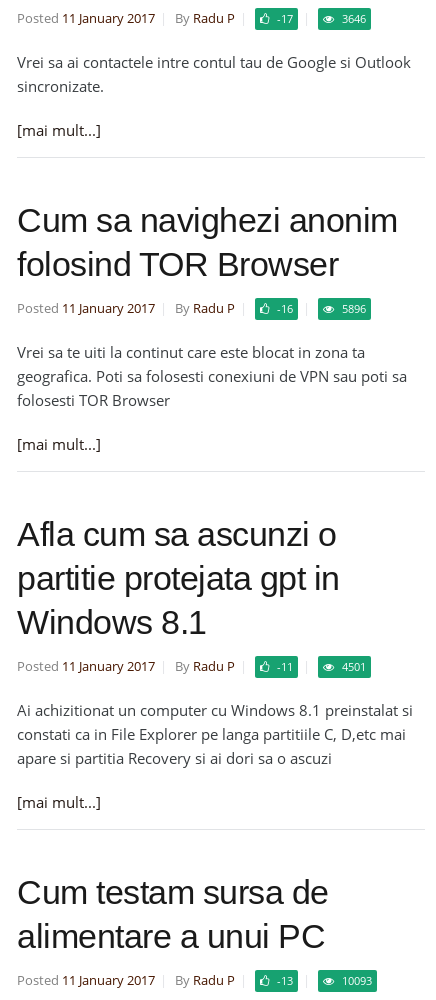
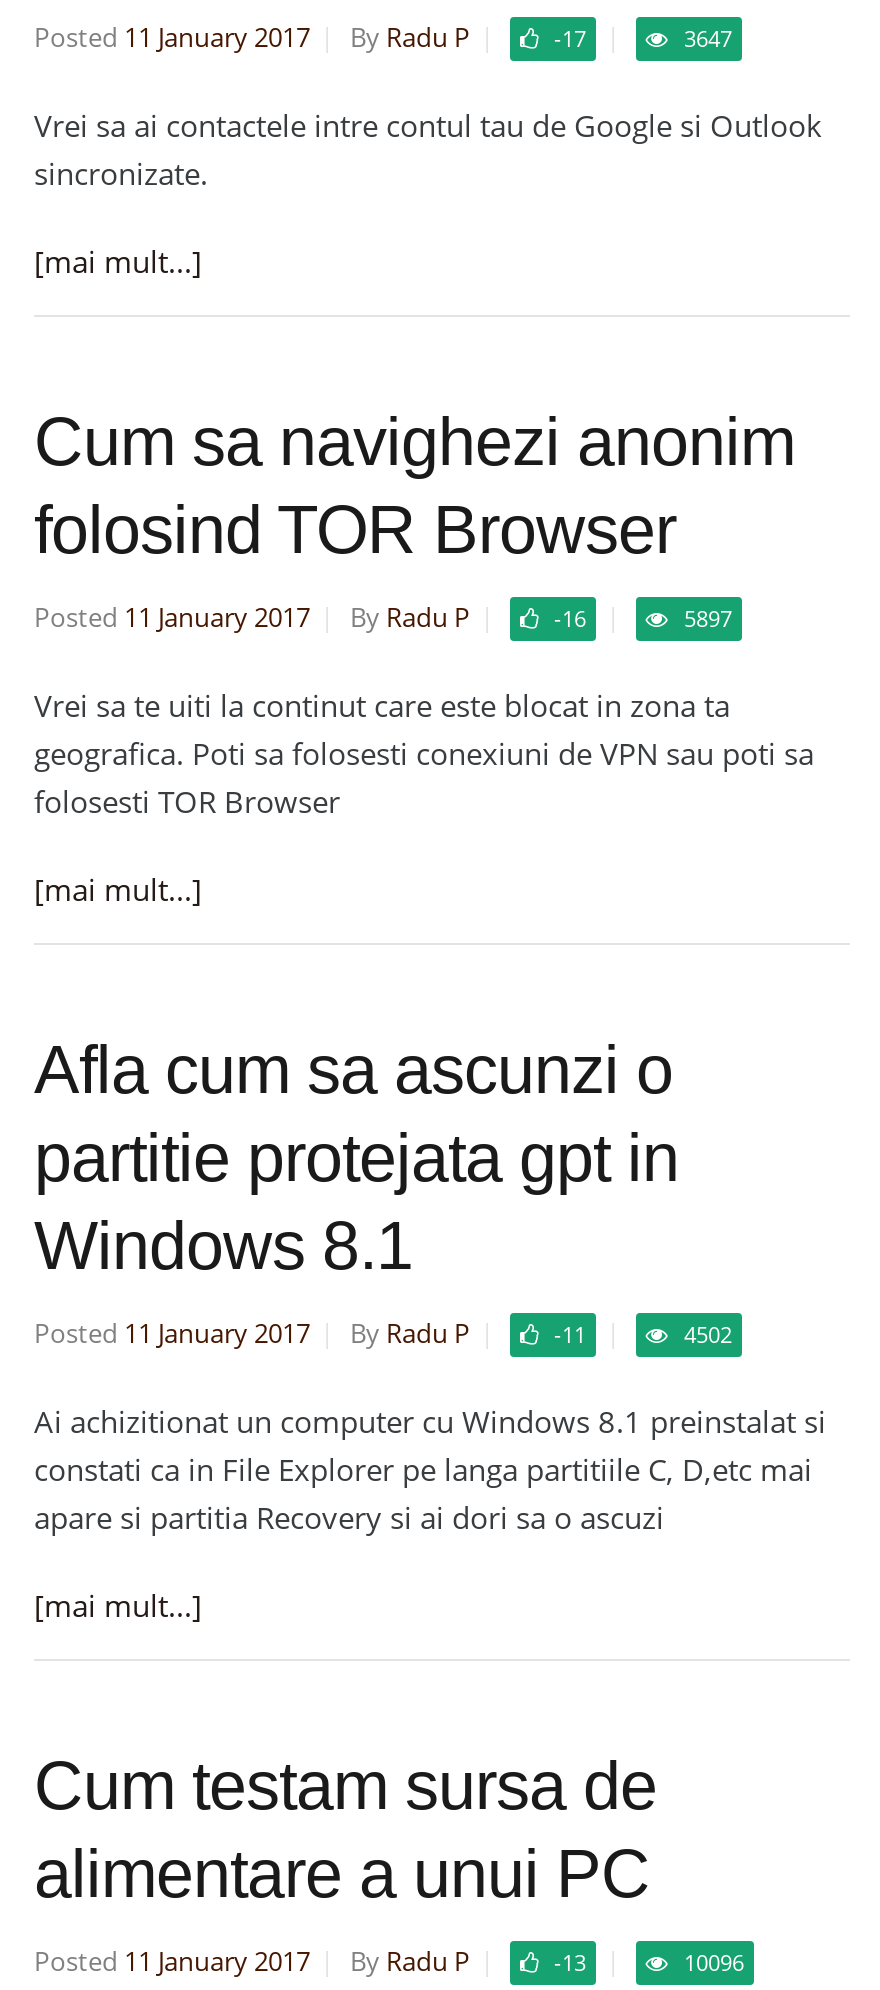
[342,11,366,26] 3646 -> [684,22,732,52] 3647
[342,301,366,316] 5896 -> [684,602,732,632] 5897
[342,659,366,674] 4501 -> [684,1318,732,1348] 4502
[342,973,372,988] 10093 -> [684,1946,744,1976] 10096

